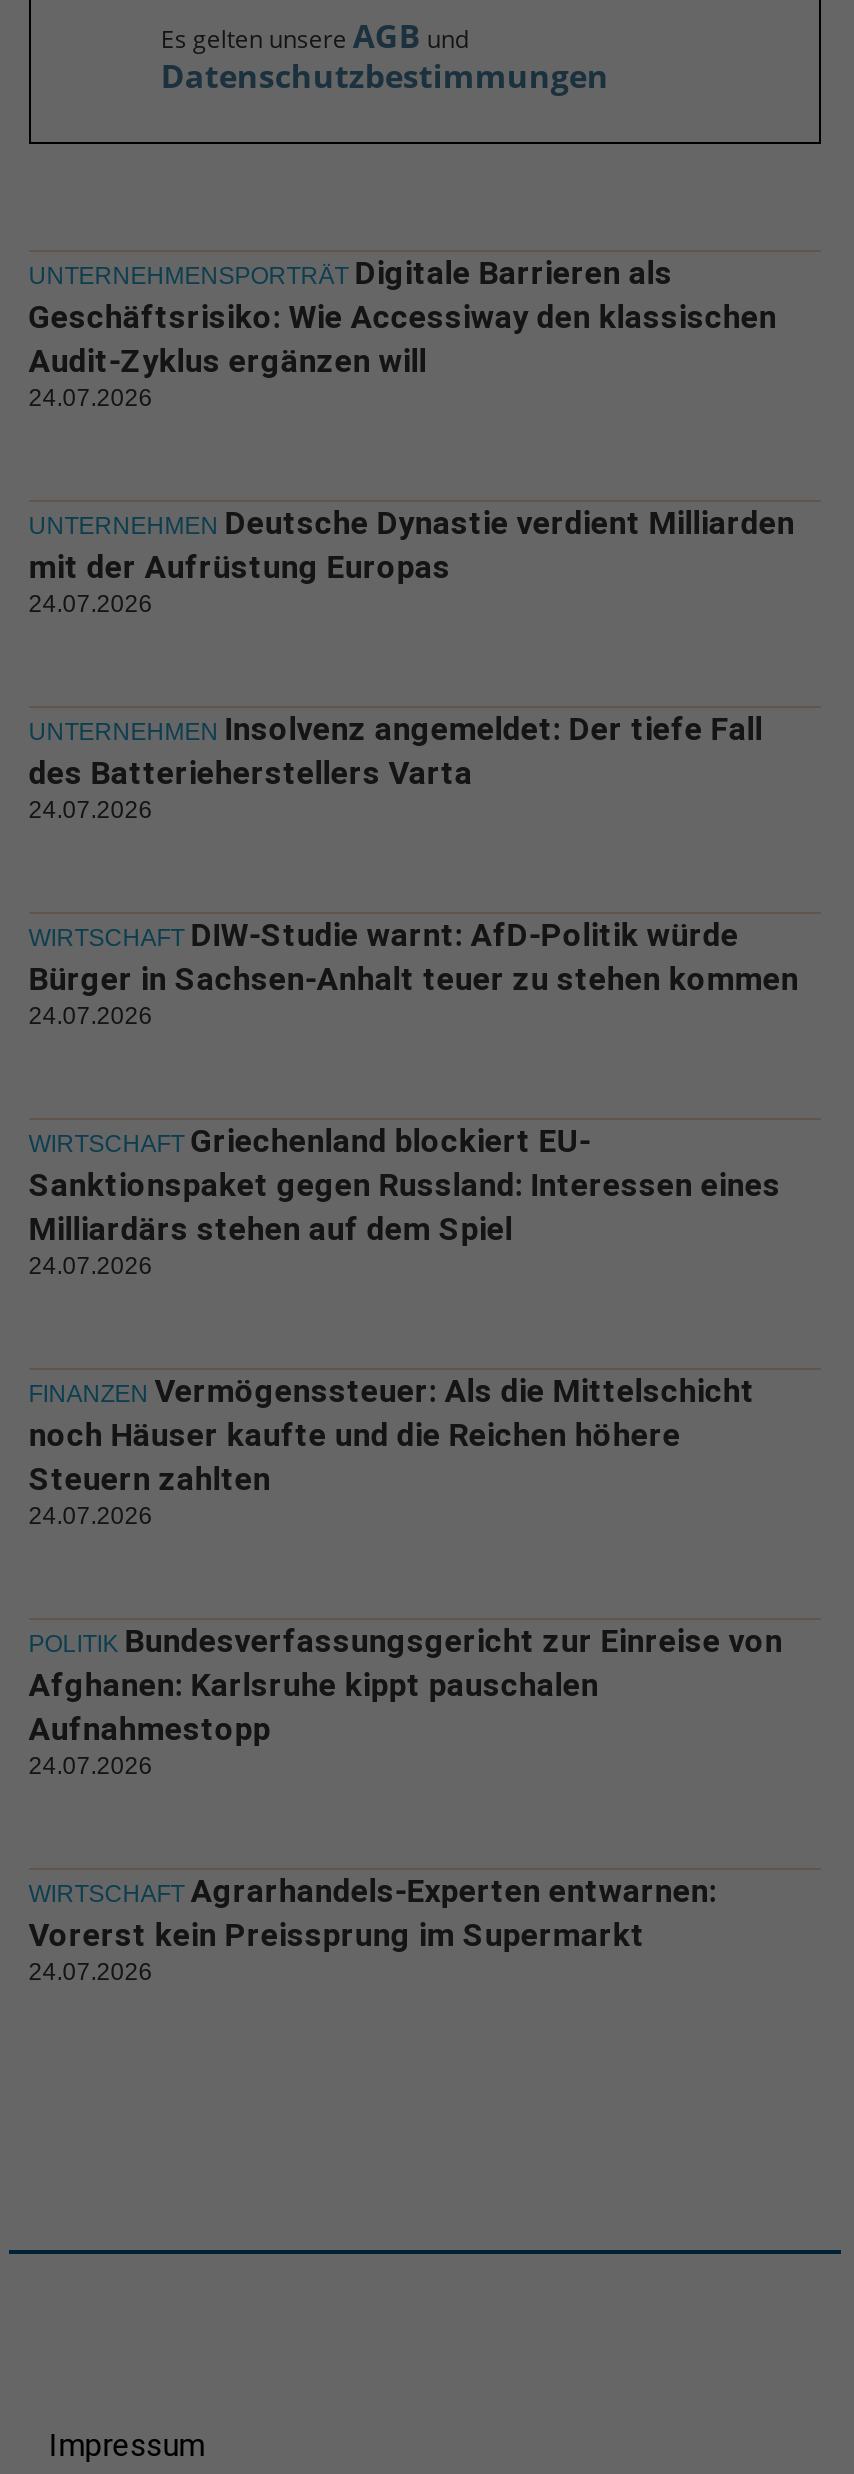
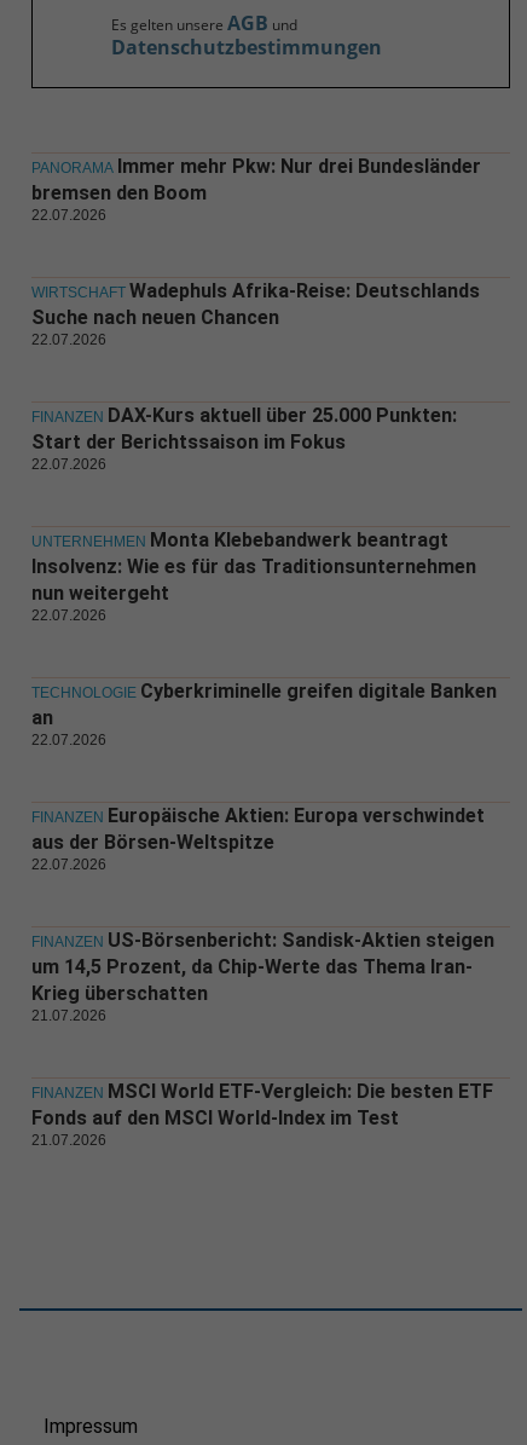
[28,254,776,412] UNTERNEHMENSPORTRÄT Digitale Barrieren als | Geschäftsrisiko: Wie Accessiway den klassischen | Audit-Zyklus ergänzen will | 24.07.2026 -> [31,155,481,224] PANORAMA Immer mehr Pkw: Nur drei Bundesländer | bremsen den Boom | 22.07.2026
[28,504,794,618] UNTERNEHMEN Deutsche Dynastie verdient Milliarden | mit der Aufrüstung Europas | 24.07.2026 -> [31,280,479,348] WIRTSCHAFT Wadephuls Afrika-Reise: Deutschlands | Suche nach neuen Chancen | 22.07.2026
[28,710,762,824] UNTERNEHMEN Insolvenz angemeldet: Der tiefe Fall | des Batterieherstellers Varta | 24.07.2026 -> [31,404,457,473] FINANZEN DAX-Kurs aktuell über 25.000 Punkten: | Start der Berichtssaison im Fokus | 22.07.2026
[28,916,798,1030] WIRTSCHAFT DIW-Studie warnt: AfD-Politik würde | Bürger in Sachsen-Anhalt teuer zu stehen kommen | 24.07.2026 -> [31,529,476,624] UNTERNEHMEN Monta Klebebandwerk beantragt | Insolvenz: Wie es für das Traditionsunternehmen | nun weitergeht | 22.07.2026
[28,1122,780,1280] WIRTSCHAFT Griechenland blockiert EU- | Sanktionspaket gegen Russland: Interessen eines | Milliardärs stehen auf dem Spiel | 24.07.2026 -> [31,680,496,749] TECHNOLOGIE Cyberkriminelle greifen digitale Banken | an | 22.07.2026
[28,1372,754,1530] FINANZEN Vermögenssteuer: Als die Mittelschicht | noch Häuser kaufte und die Reichen höhere | Steuern zahlten | 24.07.2026 -> [31,804,484,873] FINANZEN Europäische Aktien: Europa verschwindet | aus der Börsen-Weltspitze | 22.07.2026
[28,1622,782,1780] POLITIK Bundesverfassungsgericht zur Einreise von | Afghanen: Karlsruhe kippt pauschalen | Aufnahmestopp | 24.07.2026 -> [31,929,494,1024] FINANZEN US-Börsenbericht: Sandisk-Aktien steigen | um 14,5 Prozent, da Chip-Werte das Thema Iran- | Krieg überschatten | 21.07.2026
[28,1872,716,1986] WIRTSCHAFT Agrarhandels-Experten entwarnen: | Vorerst kein Preissprung im Supermarkt | 24.07.2026 -> [31,1080,493,1149] FINANZEN MSCI World ETF-Vergleich: Die besten ETF | Fonds auf den MSCI World-Index im Test | 21.07.2026

